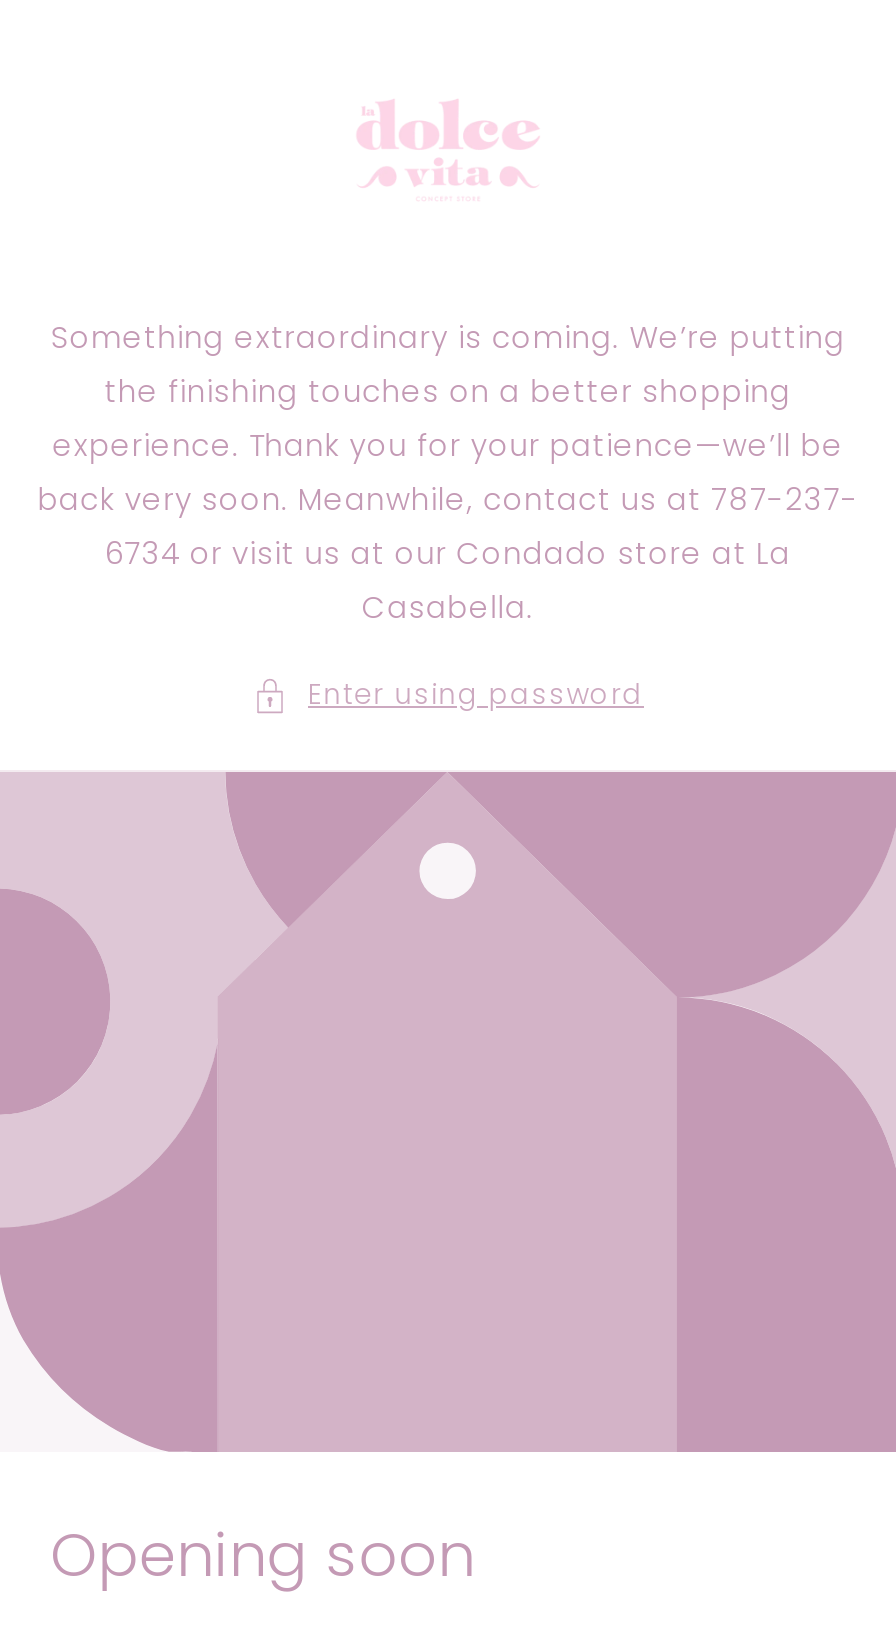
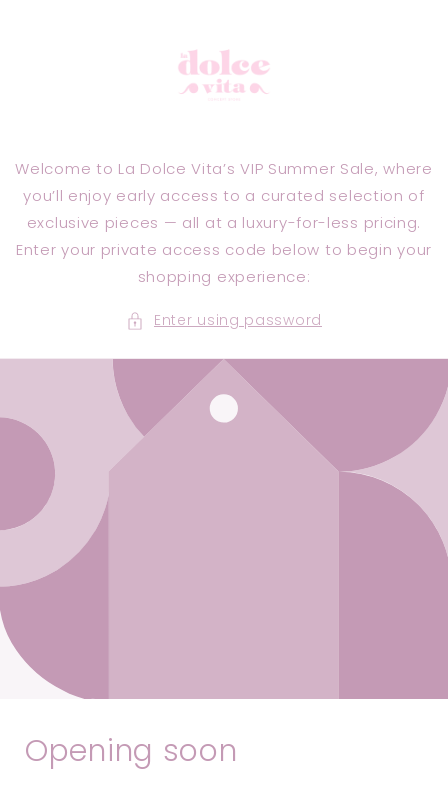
[38,316,858,628] Something extraordinary is coming. We’re putting | the finishing touches on a better shopping | experience. Thank you for your patience—we’ll be | back very soon. Meanwhile, contact us at 787-237- | 6734 or visit us at our Condado store at La | Casabella. -> [15,158,433,287] Welcome to La Dolce Vita’s VIP Summer Sale, where | you’ll enjoy early access to a curated selection of | exclusive pieces — all at a luxury-for-less pricing. | Enter your private access code below to begin your | shopping experience:

